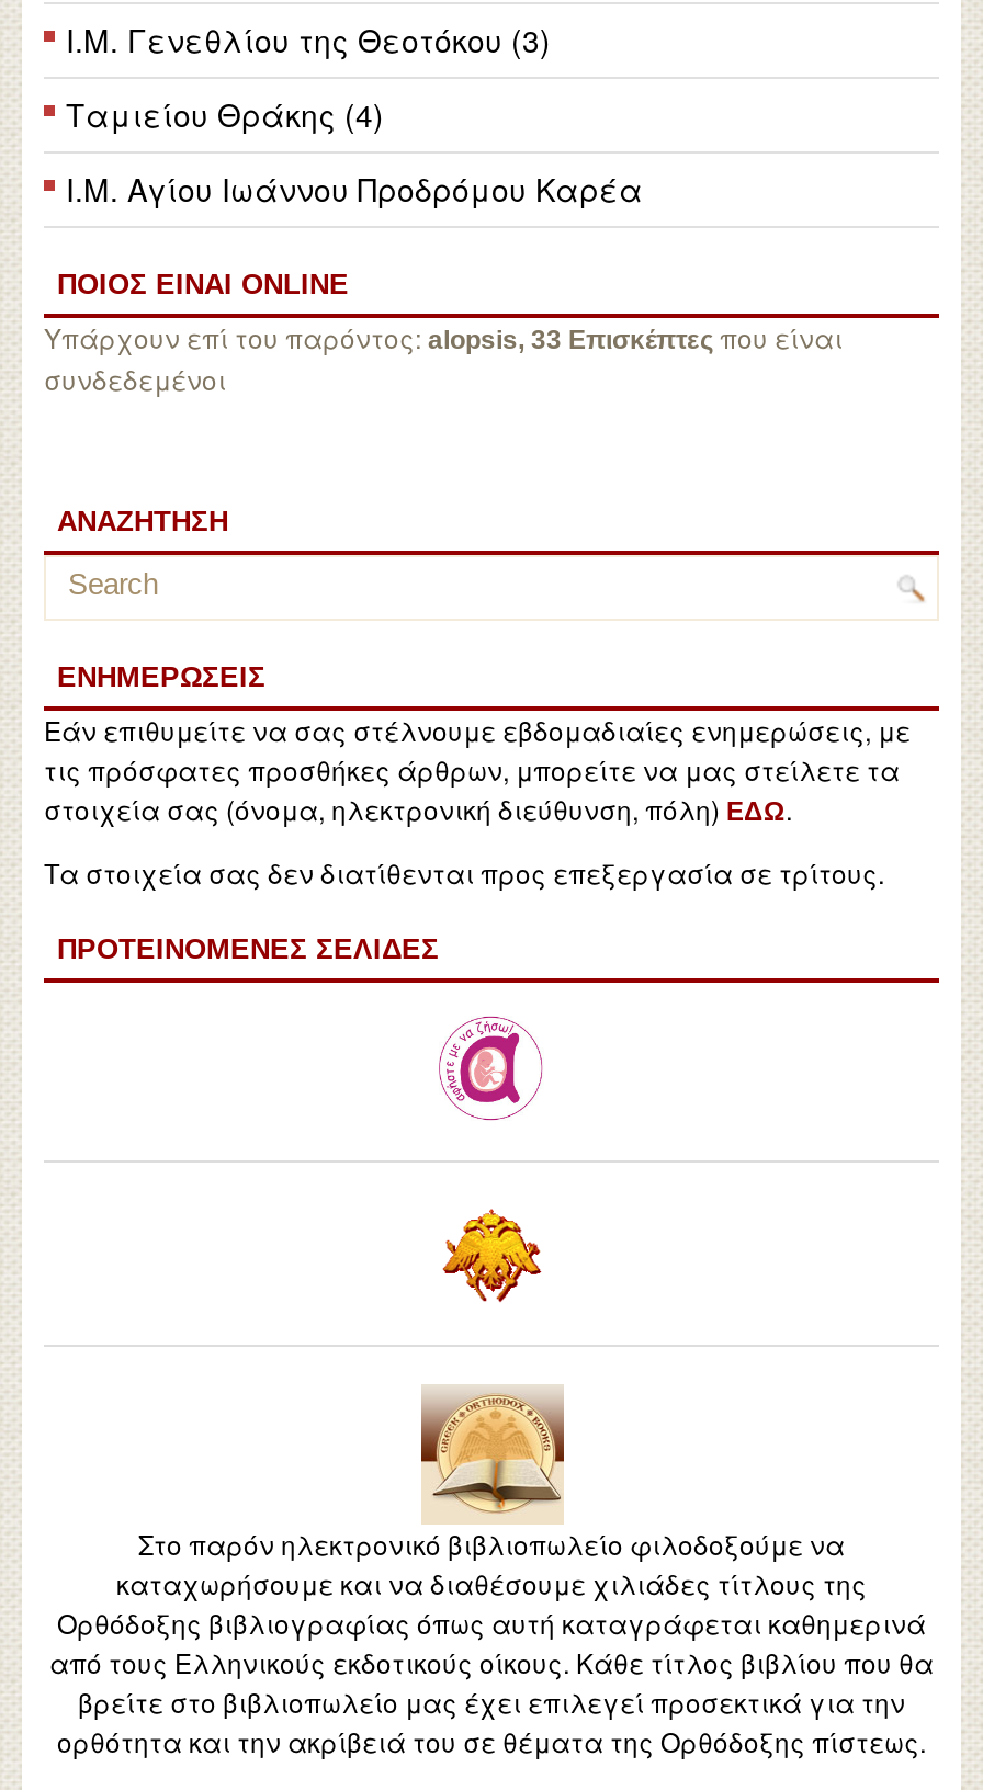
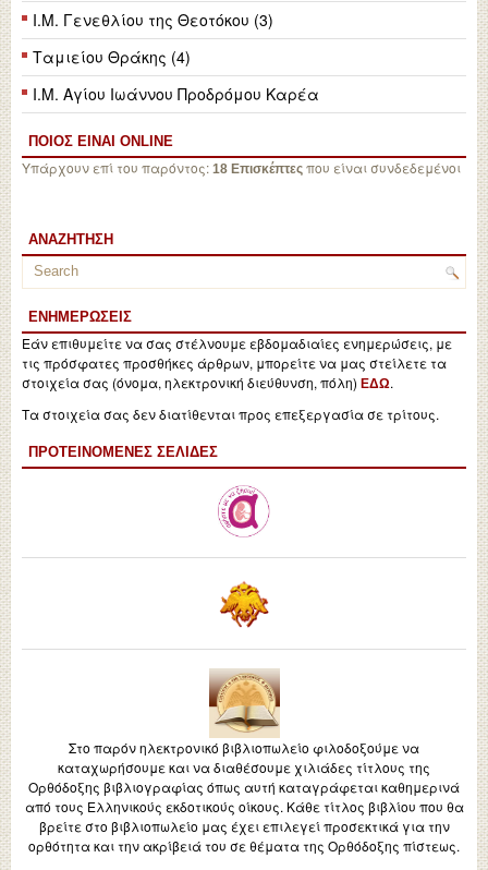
[44,318,843,397] Υπάρχουν επί του παρόντος:alopsis, 33 Επισκέπτεςπου είναι | συνδεδεμένοι -> [22,158,461,177] Υπάρχουν επί του παρόντος:18 Επισκέπτεςπου είναι συνδεδεμένοι

